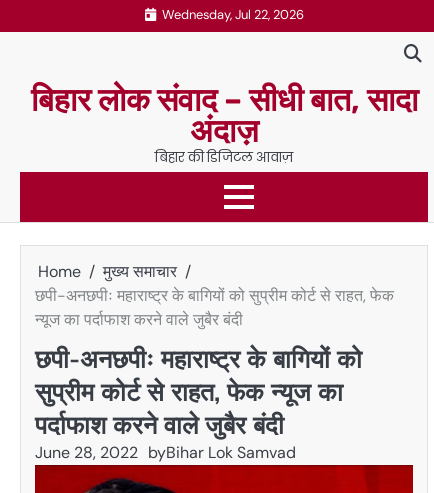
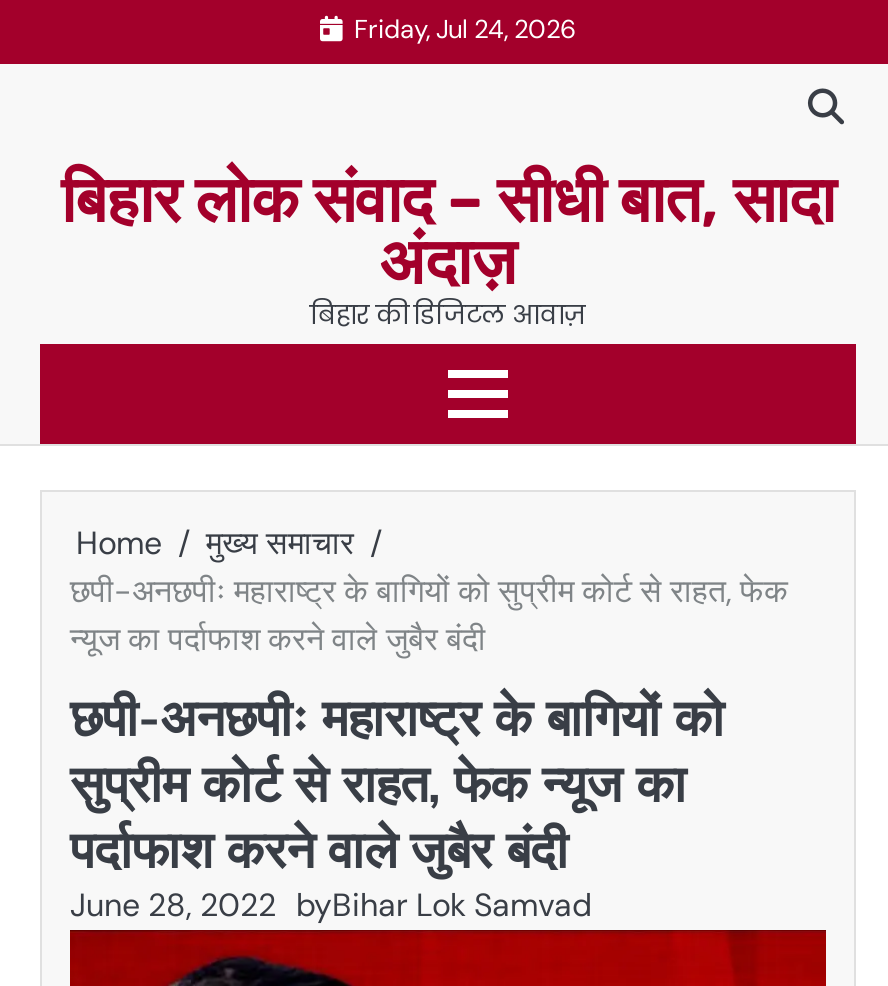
[161,5,303,22] Wednesday, Jul 22, 2026 -> [354,11,576,45] Friday, Jul 24, 2026

